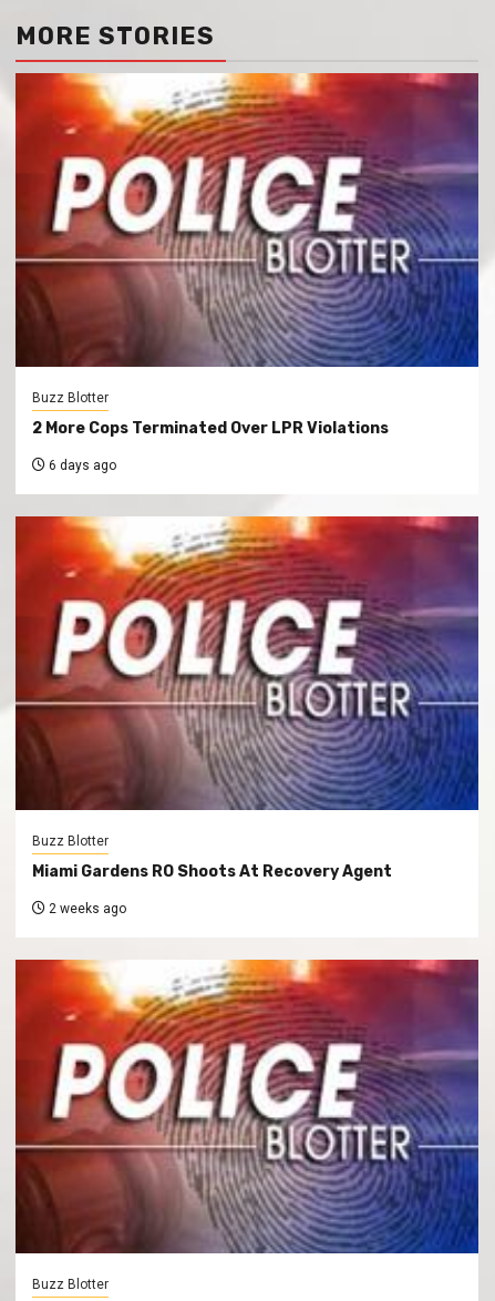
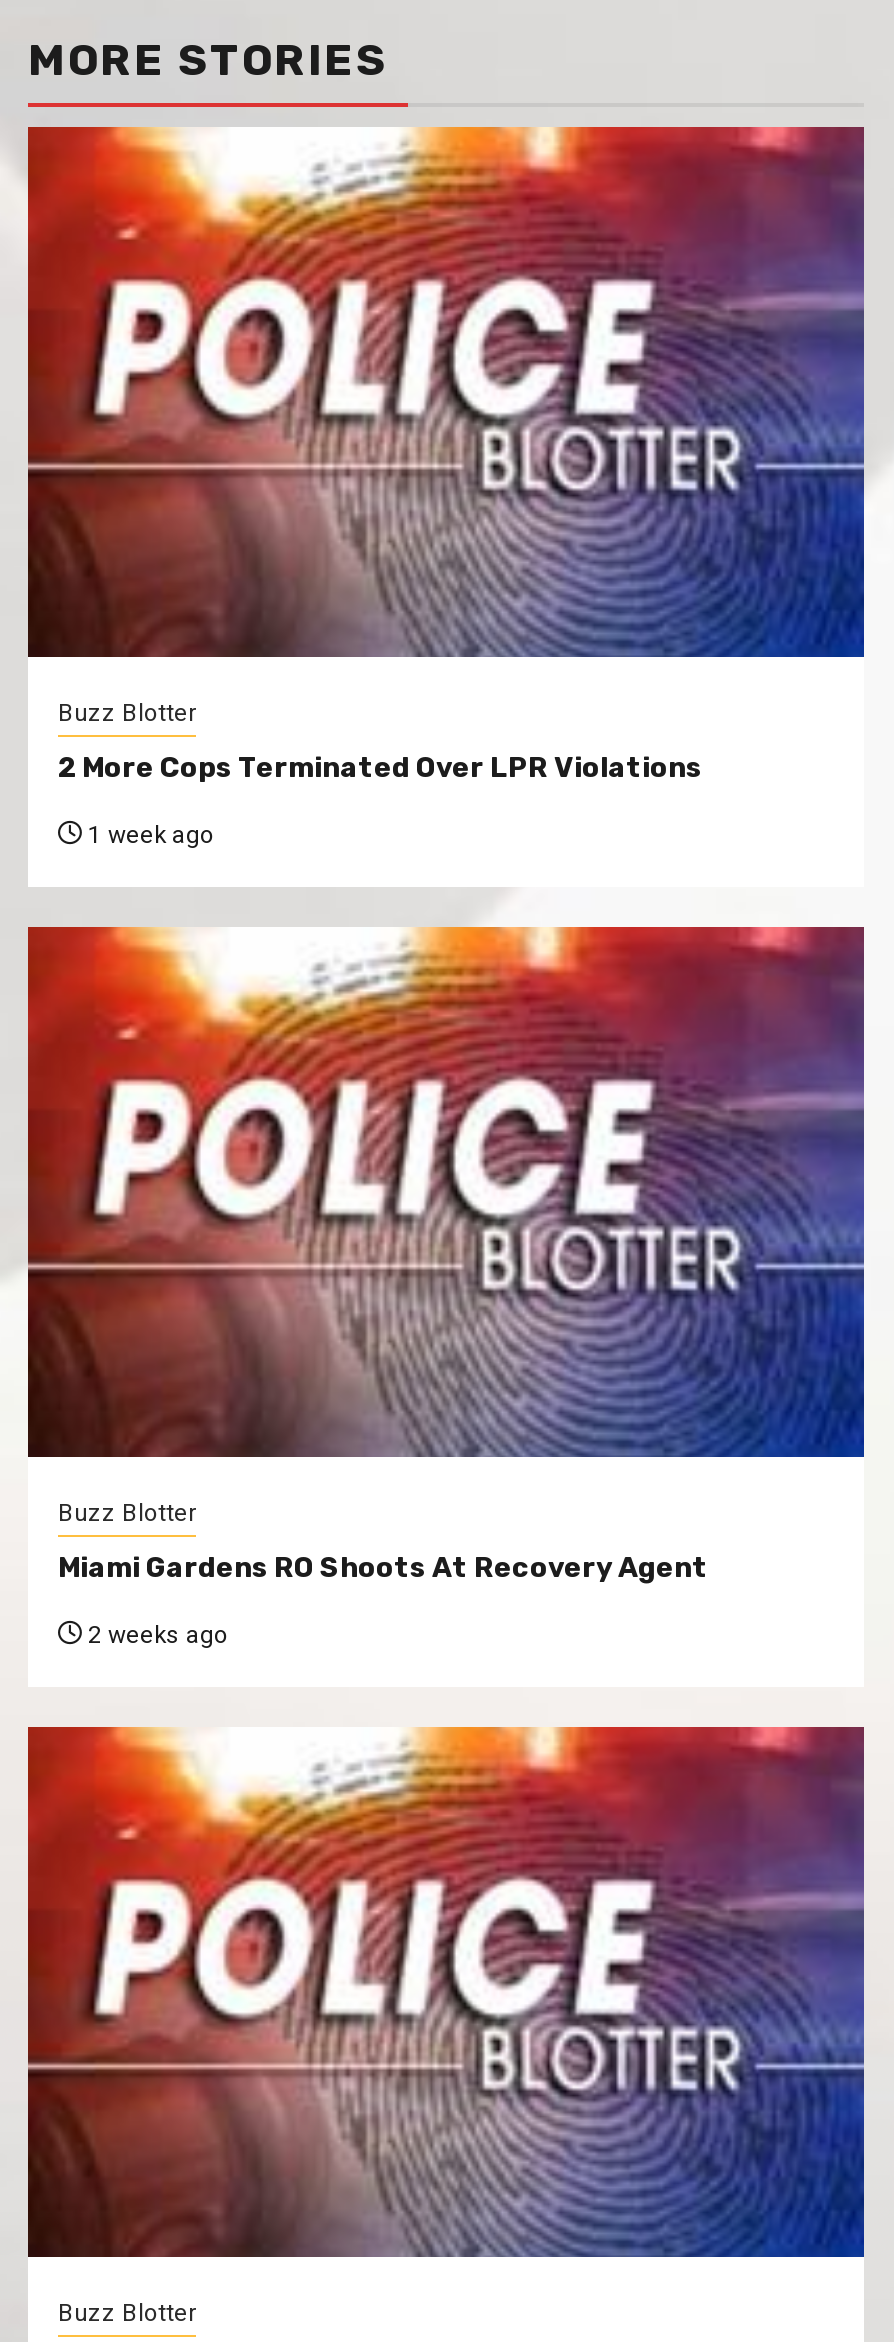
[45,457,116,473] 6 days ago -> [82,822,214,850] 1 week ago

